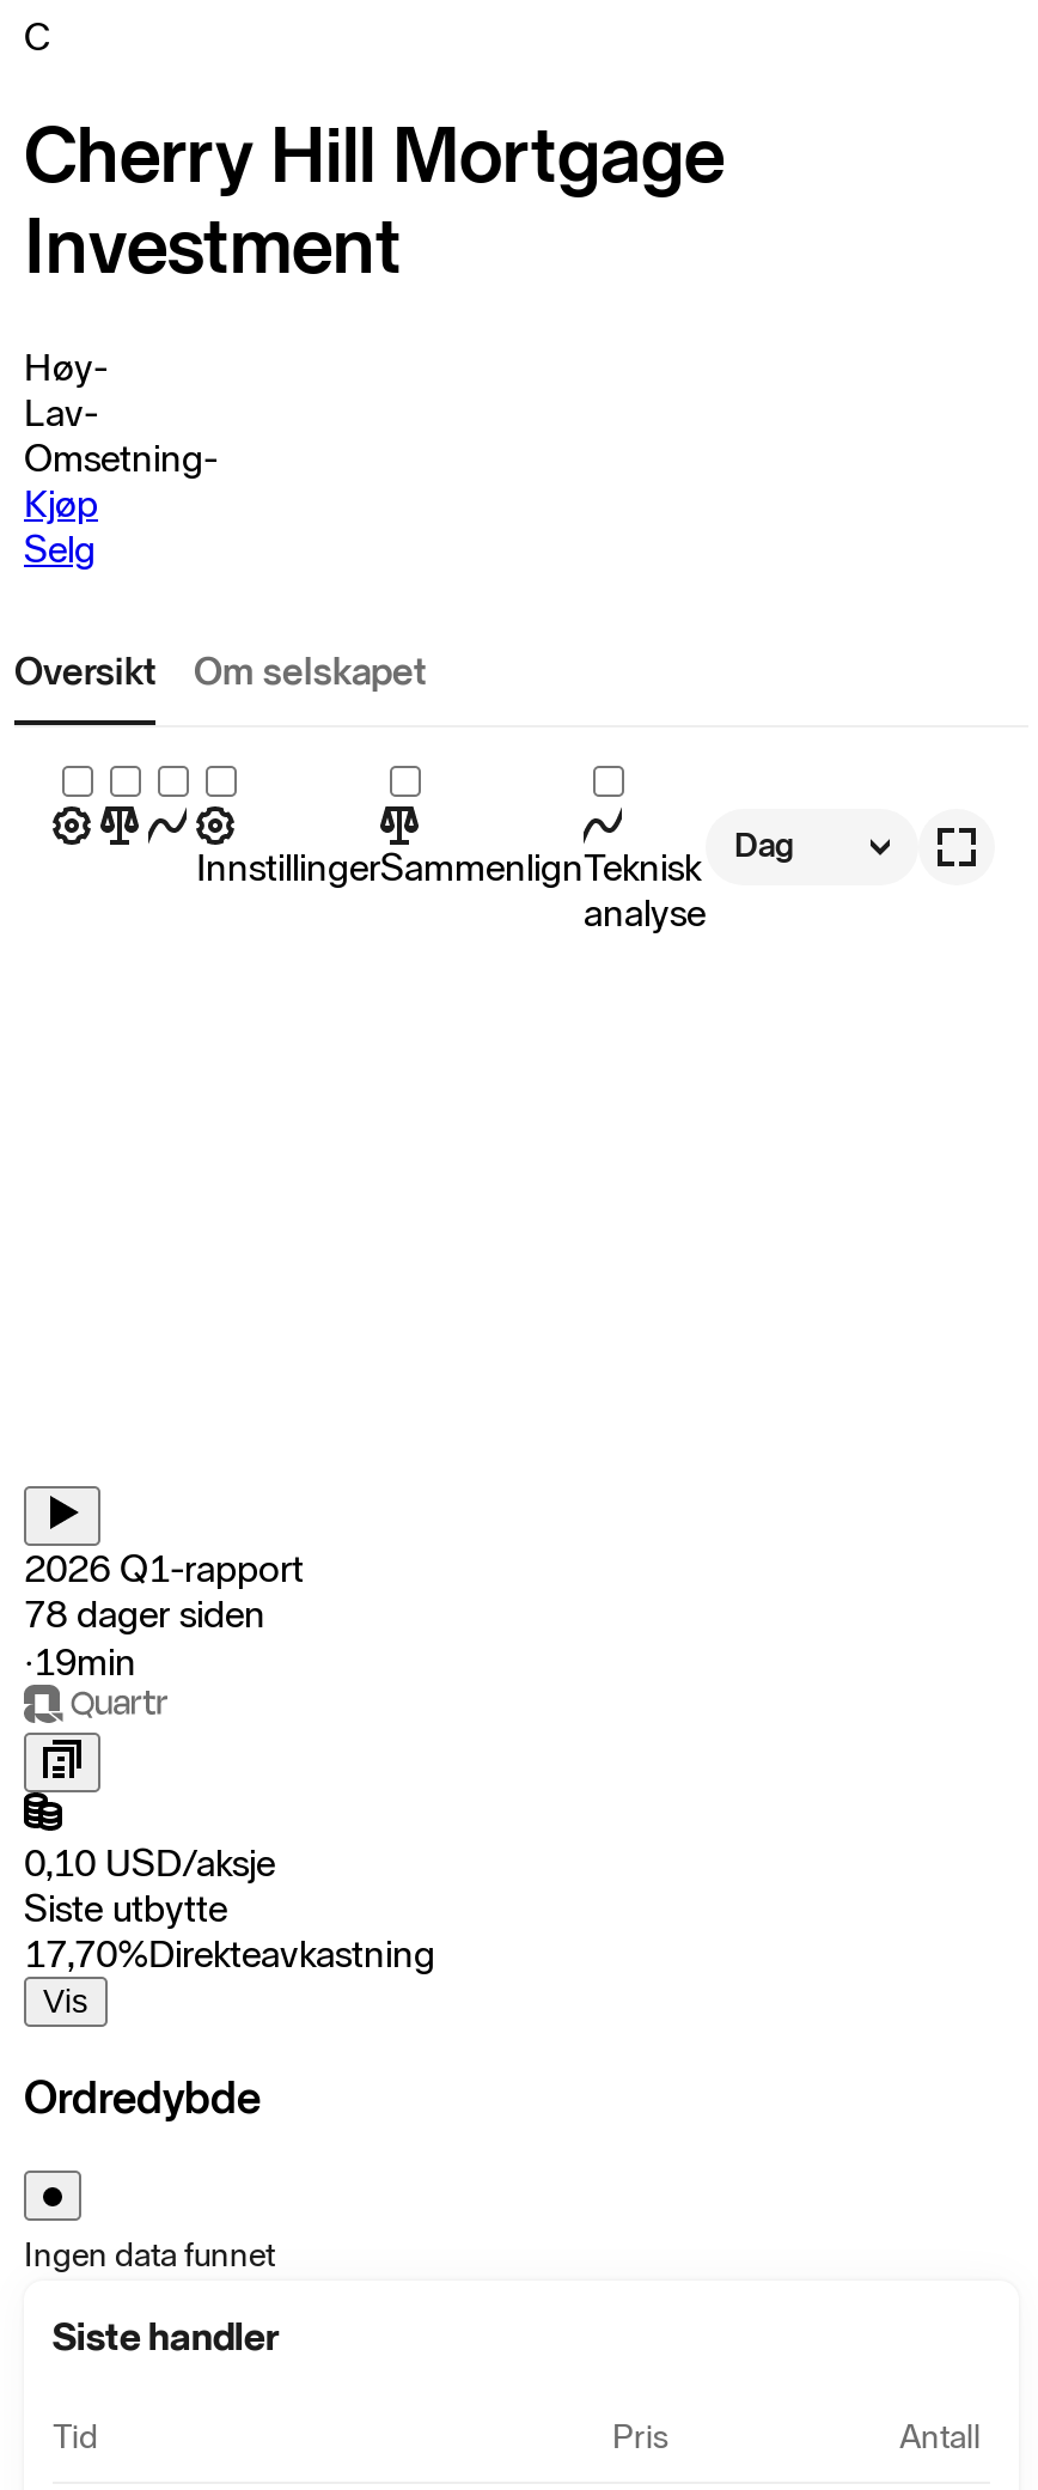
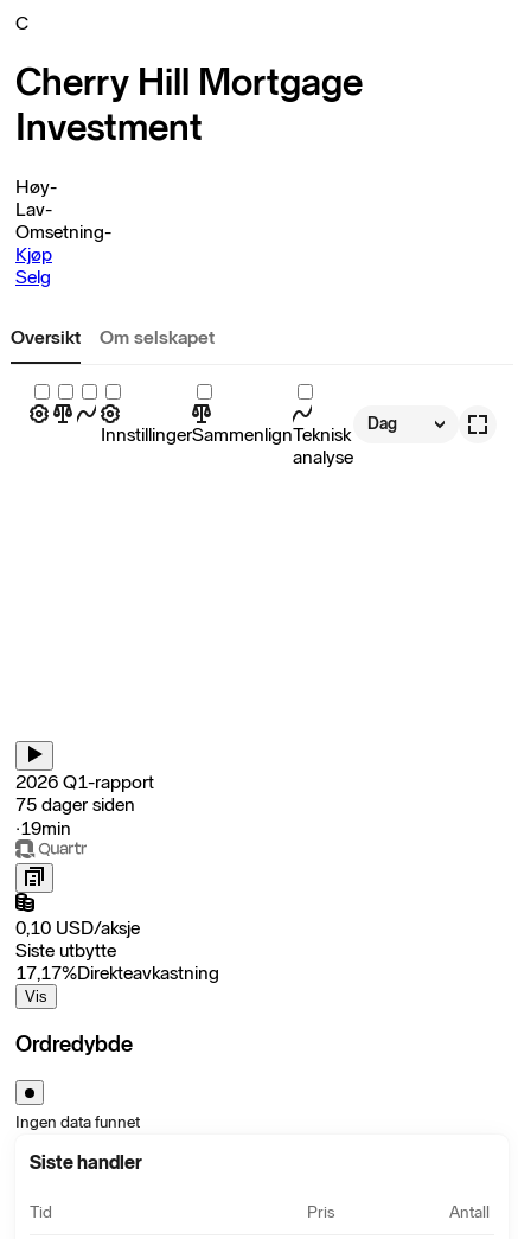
[24,1591,265,1636] 78 dager siden -> [15,793,135,815] 75 dager siden
[24,1931,435,1976] 17,70%Direkteavkastning -> [15,961,219,984] 17,17%Direkteavkastning

